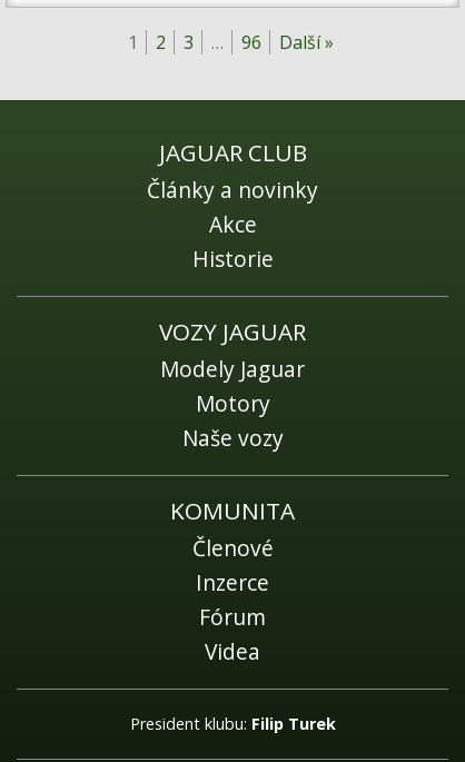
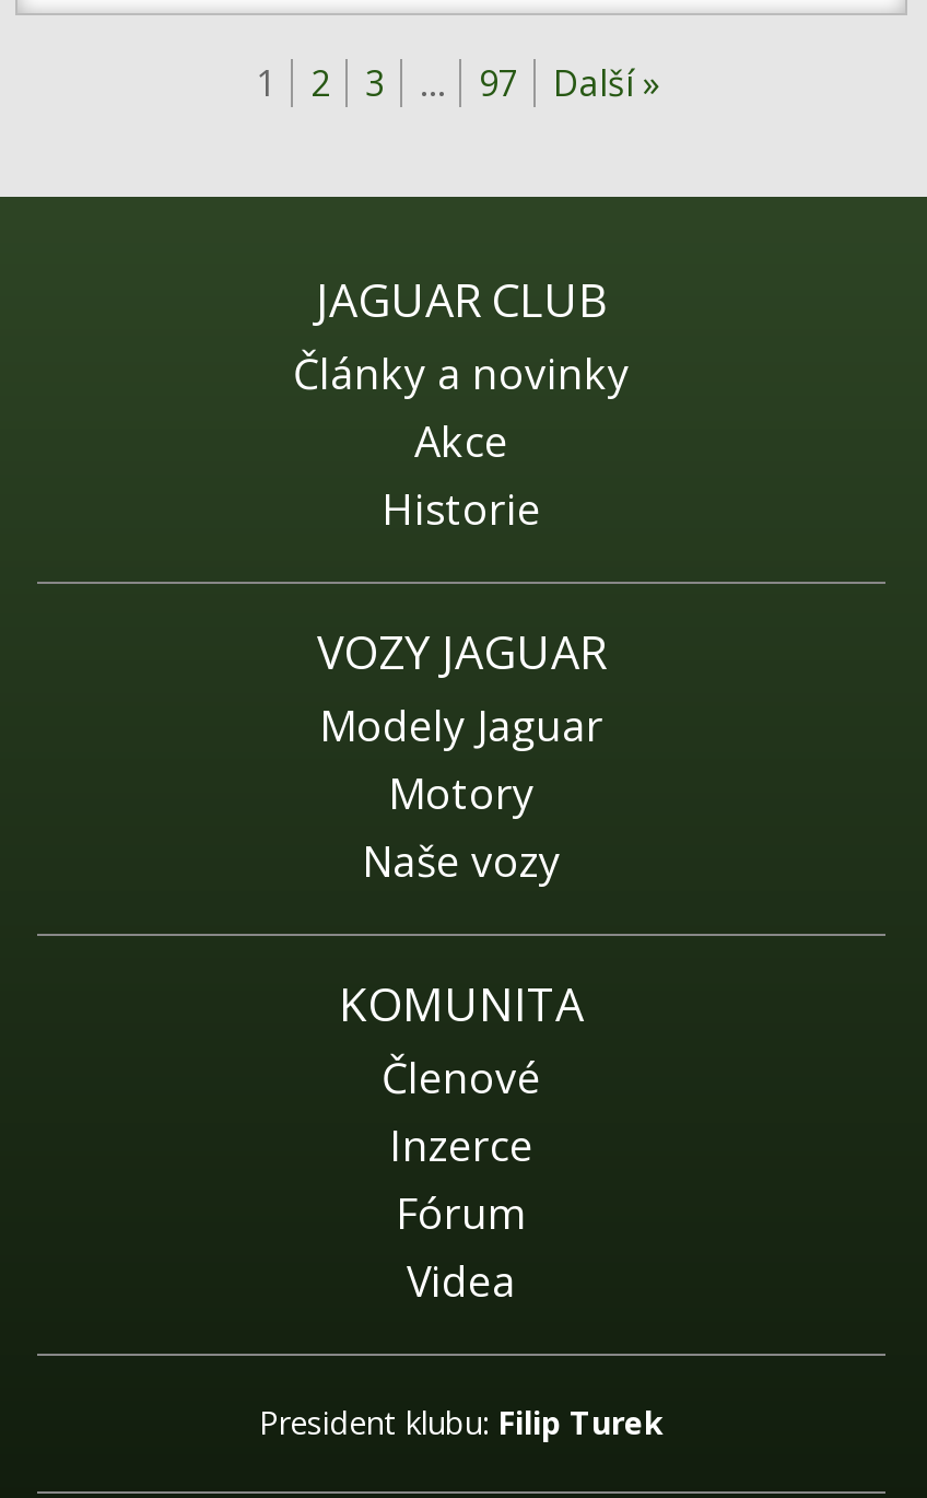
[241,29,261,54] 96 -> [479,58,518,106] 97

